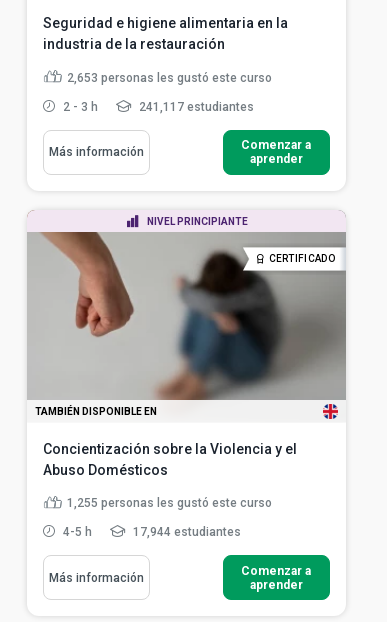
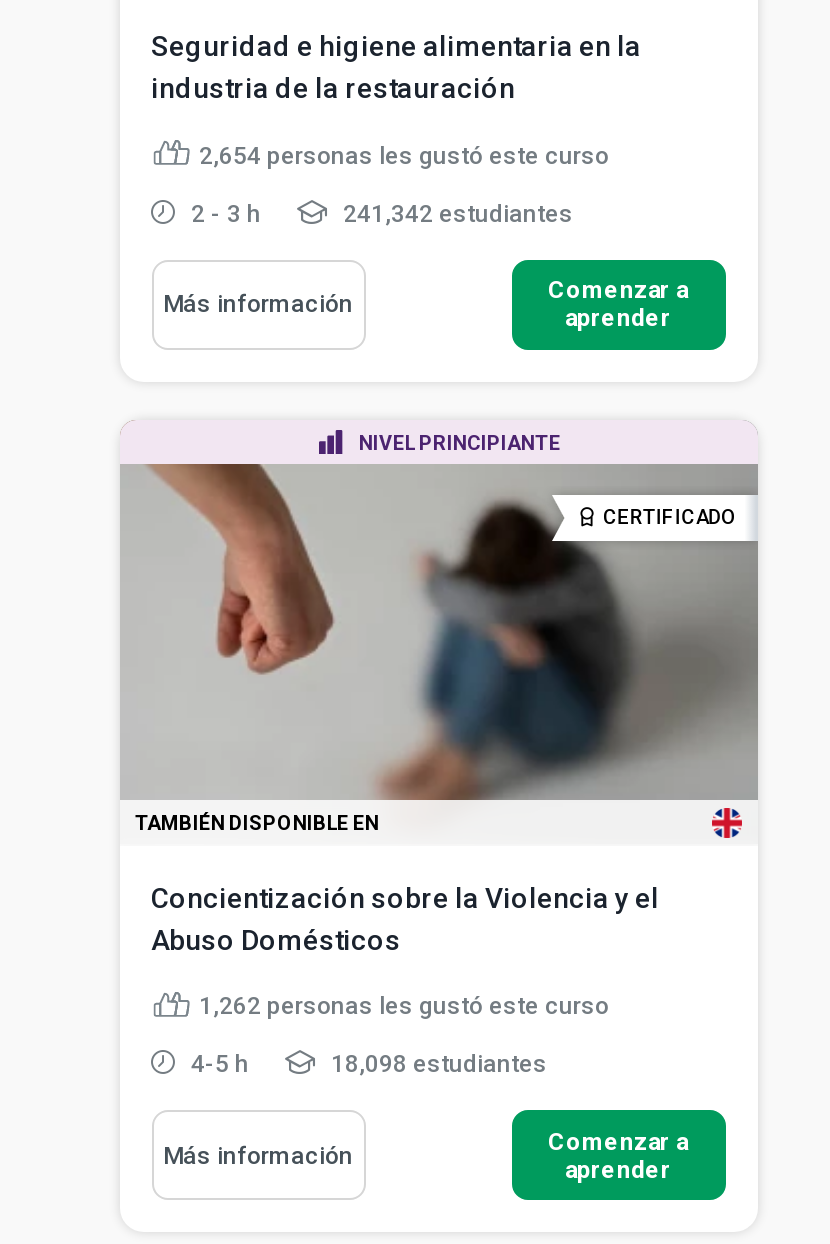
[66,71,271,85] 2,653 personas les gustó este curso -> [199,142,609,170] 2,654 personas les gustó este curso
[135,99,253,113] 241,117 estudiantes -> [337,199,573,227] 241,342 estudiantes
[66,496,271,510] 1,255 personas les gustó este curso -> [199,992,609,1020] 1,262 personas les gustó este curso
[129,525,240,539] 17,944 estudiantes -> [325,1050,547,1078] 18,098 estudiantes

